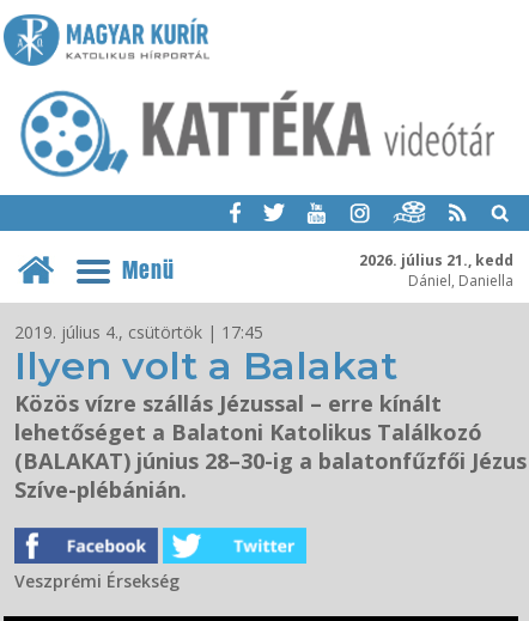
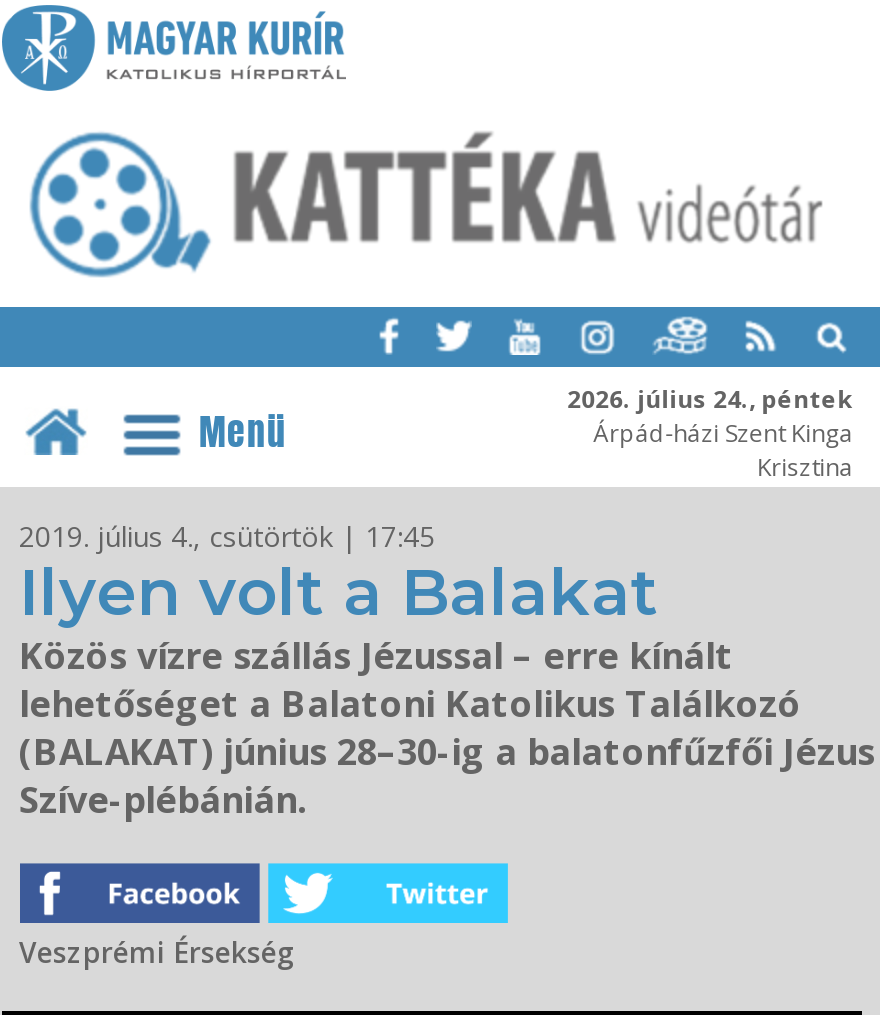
[359,250,513,290] 2026. július 21., kedd | Dániel, Daniella -> [567,381,853,483] 2026. július 24., péntek | Árpád-házi Szent Kinga | Krisztina

